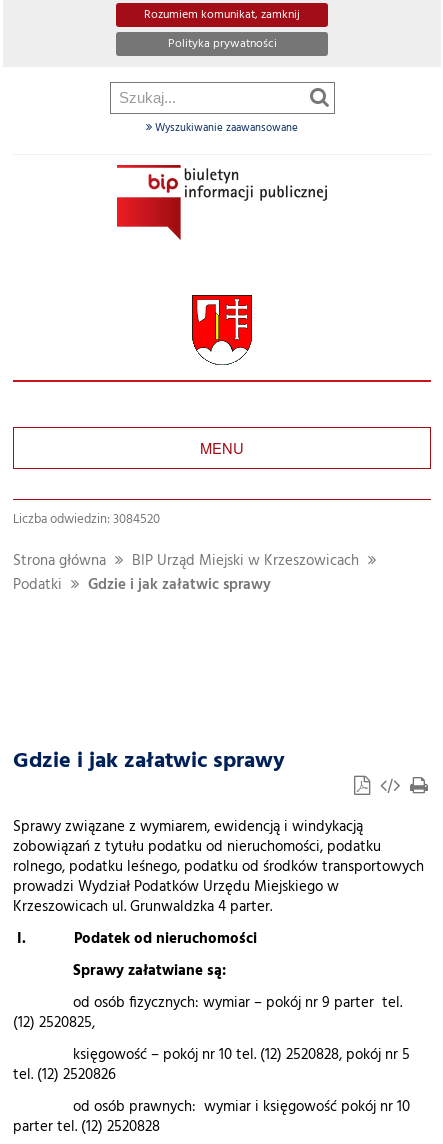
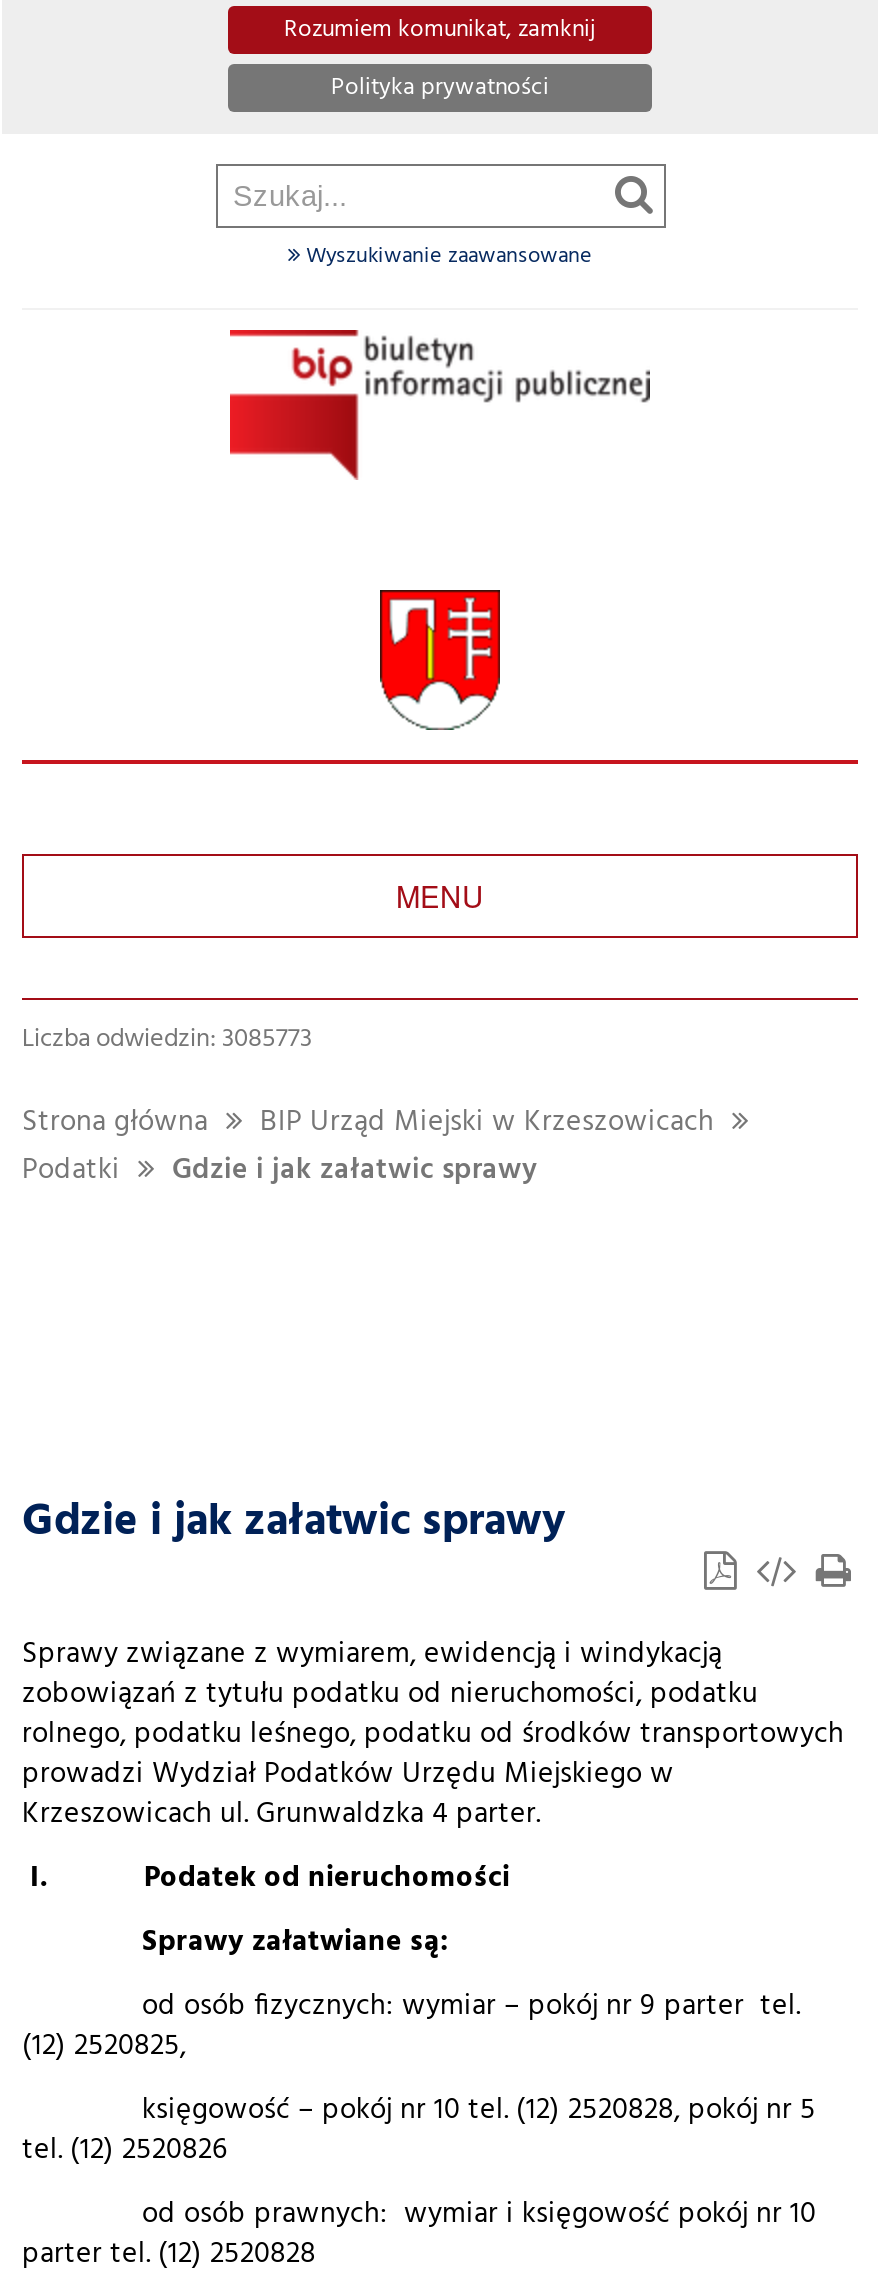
[13,509,160,530] Liczba odwiedzin: 3084520 -> [22,1018,312,1060] Liczba odwiedzin: 3085773

